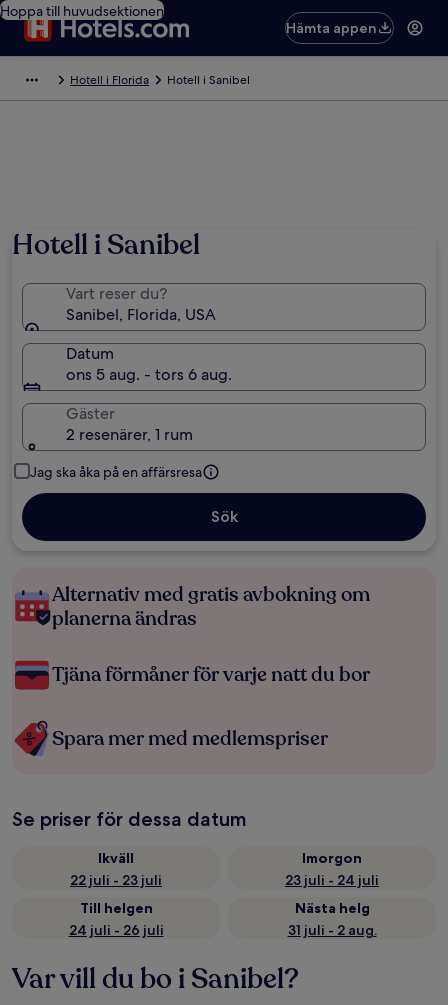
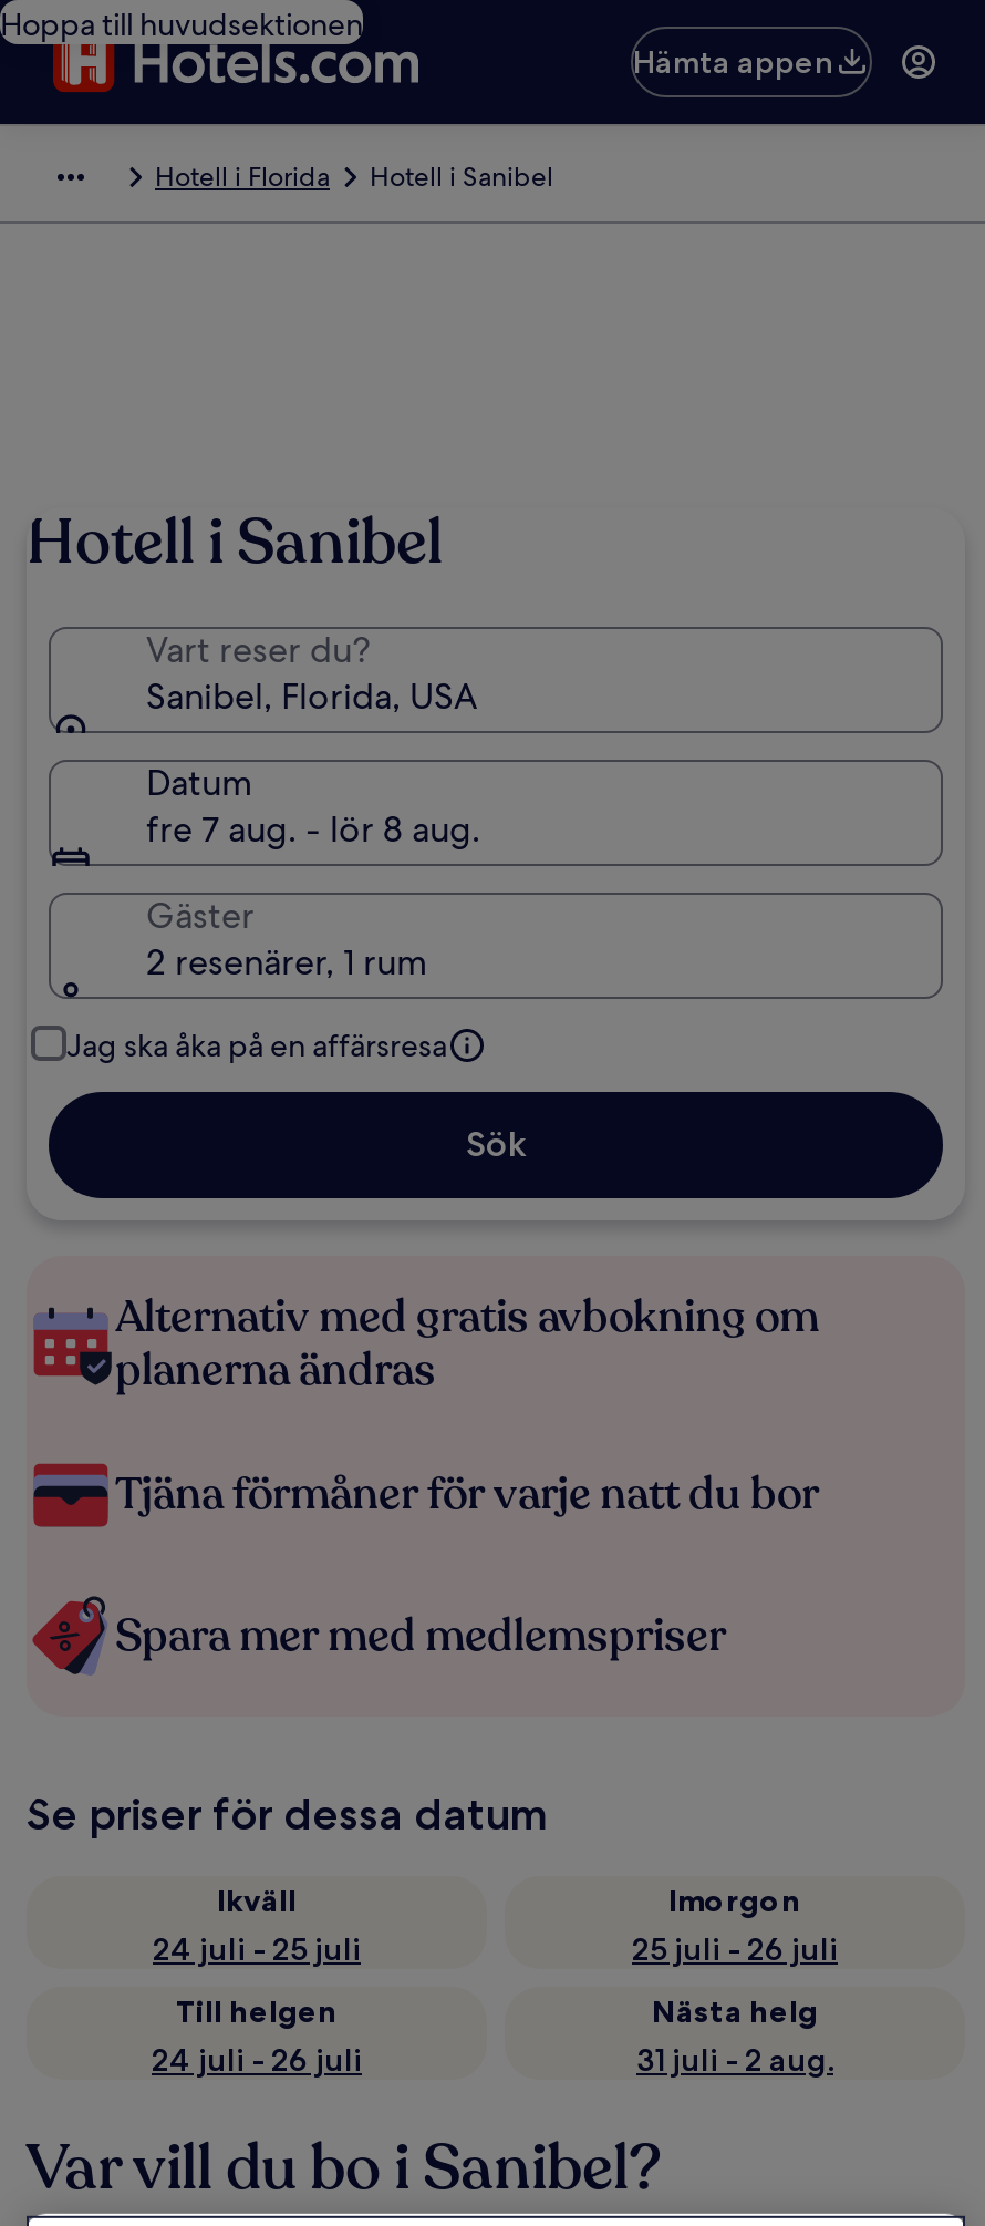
[66,364,232,385] ons 5 aug. - tors 6 aug. -> [146,806,480,853] fre 7 aug. - lör 8 aug.
[70,871,162,889] 22 juli - 23 juli -> [153,1929,361,1969] 24 juli - 25 juli
[285,871,379,889] 23 juli - 24 juli -> [632,1929,838,1969] 25 juli - 26 juli

